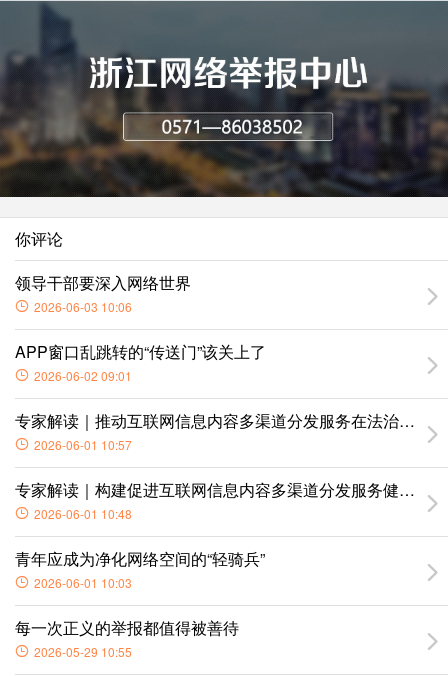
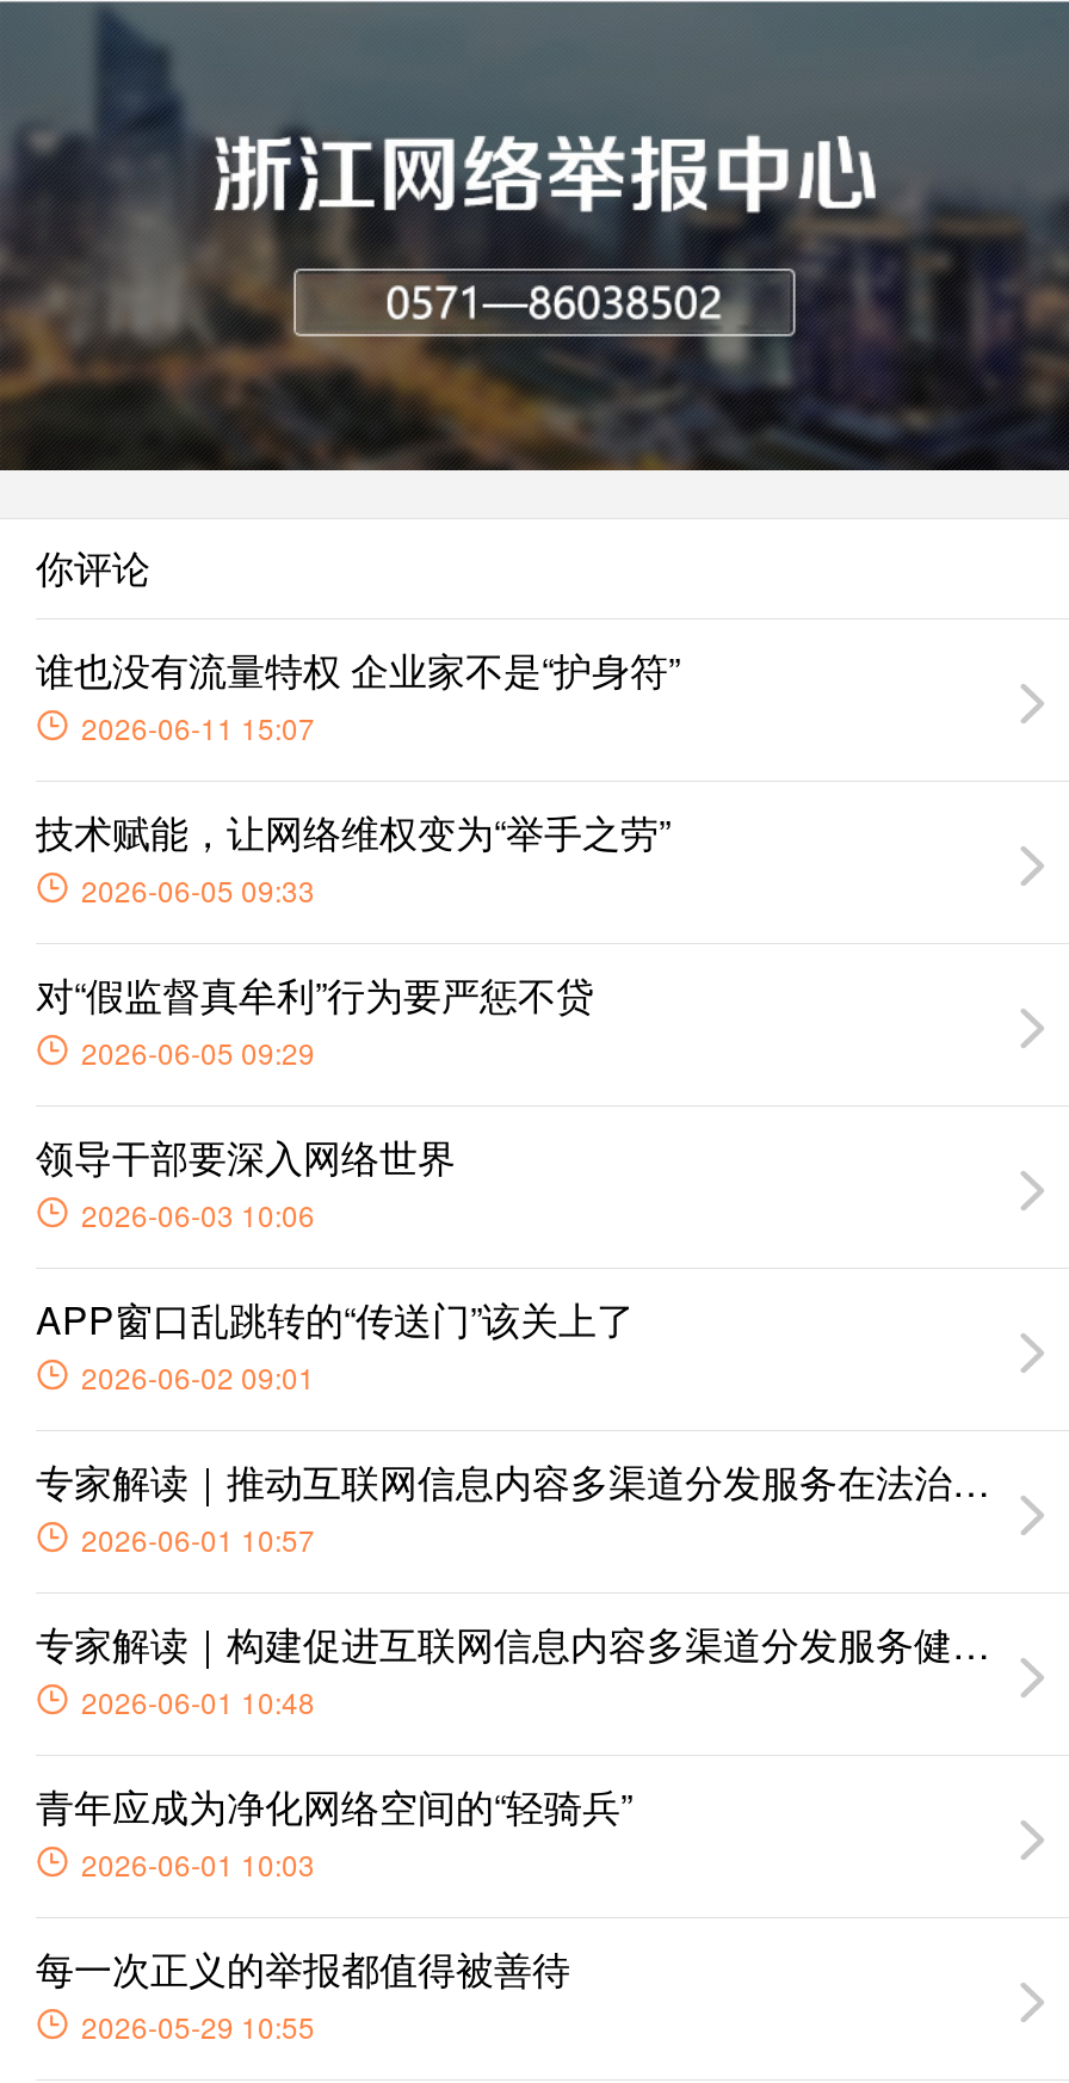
none -> [36,642,680,1072] 谁也没有流量特权 企业家不是“护身符” | 2026-06-11 15:07 | 技术赋能，让网络维权变为“举手之劳” | 2026-06-05 09:33 | 对“假监督真牟利”行为要严惩不贷 | 2026-06-05 09:29

